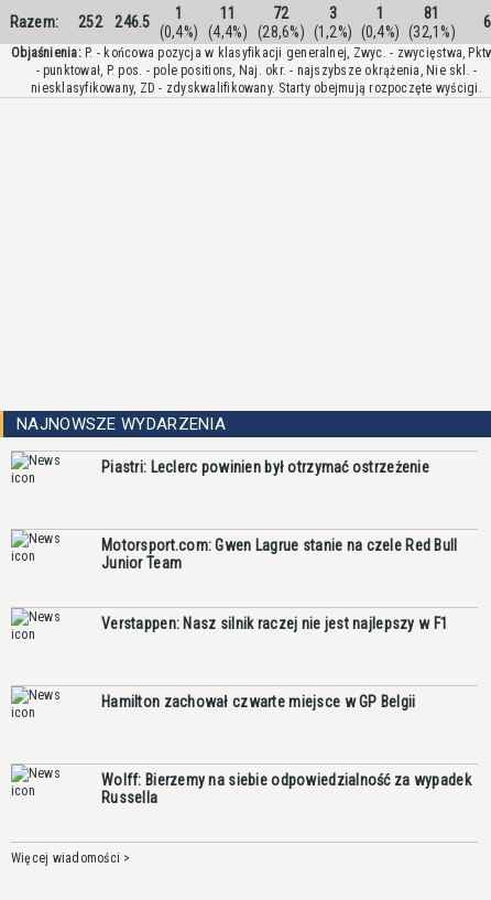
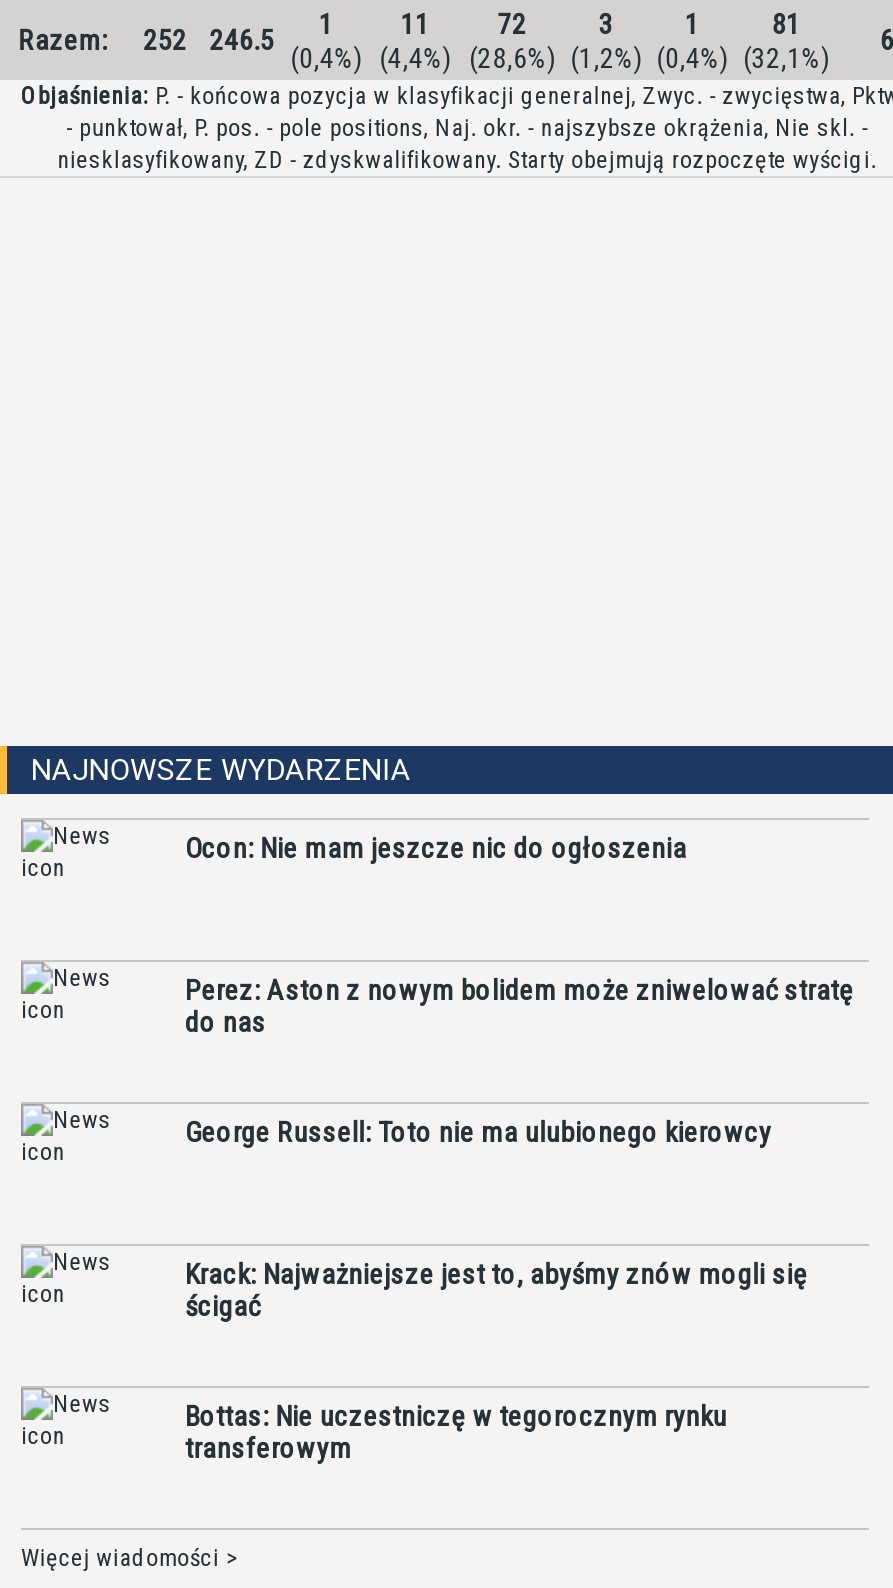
[101,458,429,476] Piastri: Leclerc powinien był otrzymać ostrzeżenie -> [185,832,687,864] Ocon: Nie mam jeszcze nic do ogłoszenia
[101,536,458,572] Motorsport.com: Gwen Lagrue stanie na czele Red Bull | Junior Team -> [185,974,854,1038] Perez: Aston z nowym bolidem może zniwelować stratę | do nas
[101,615,448,632] Verstappen: Nasz silnik raczej nie jest najlepszy w F1 -> [185,1116,771,1148] George Russell: Toto nie ma ulubionego kierowcy
[101,693,416,711] Hamilton zachował czwarte miejsce w GP Belgii -> [185,1258,808,1322] Krack: Najważniejsze jest to, abyśmy znów mogli się | ścigać
[101,771,471,806] Wolff: Bierzemy na siebie odpowiedzialność za wypadek | Russella -> [185,1400,727,1464] Bottas: Nie uczestniczę w tegorocznym rynku | transferowym

